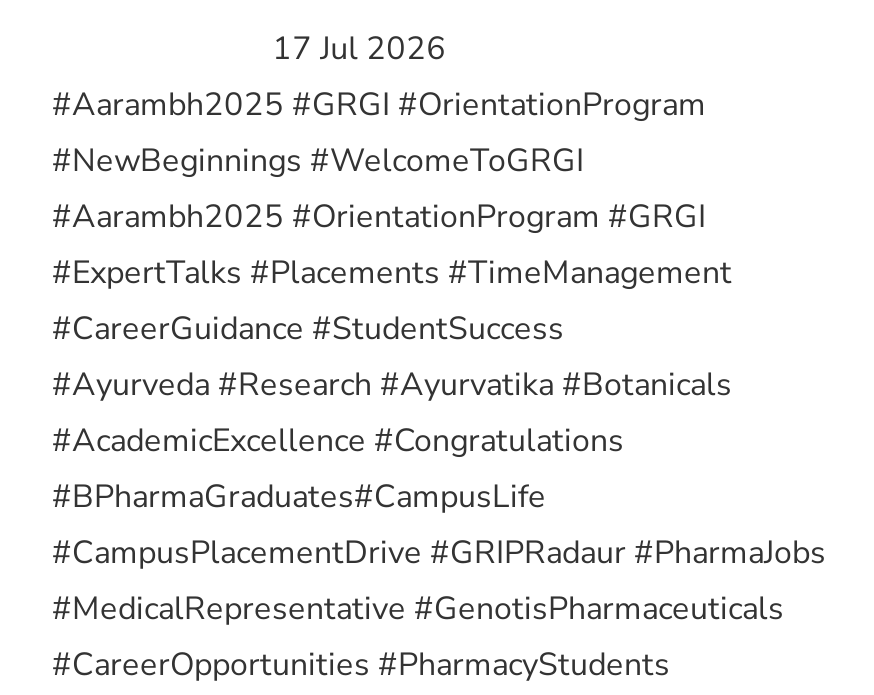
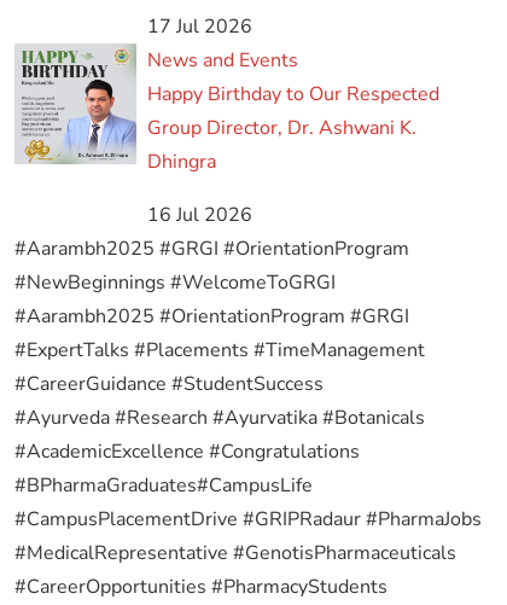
none -> [14,42,440,228] [image] | News and Events | Happy Birthday to Our Respected | Group Director, Dr. Ashwani K. | Dhingra | 16 Jul 2026

